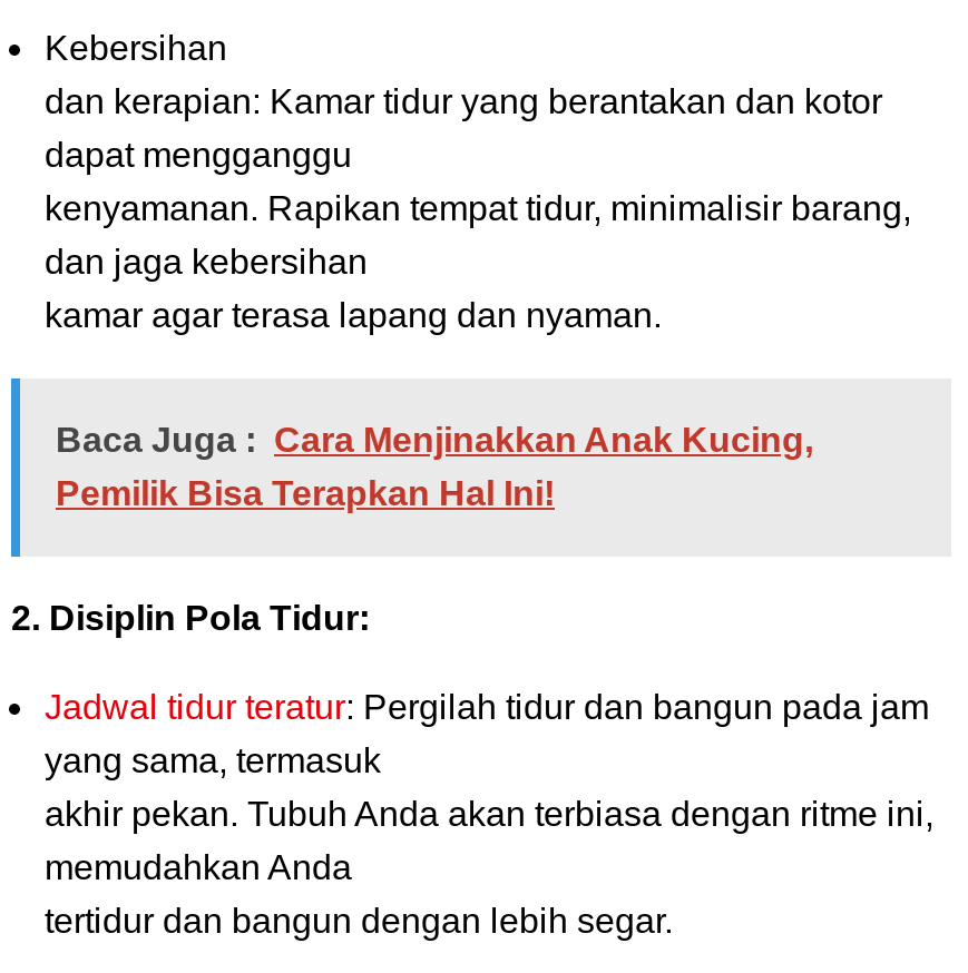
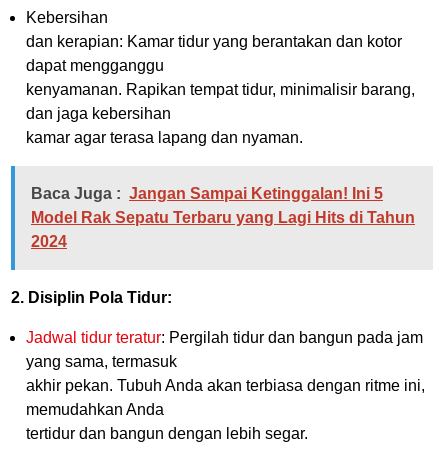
[56,422,813,513] Baca Juga : Cara Menjinakkan Anak Kucing, | Pemilik Bisa Terapkan Hal Ini! -> [31,185,415,250] Baca Juga : Jangan Sampai Ketinggalan! Ini 5 | Model Rak Sepatu Terbaru yang Lagi Hits di Tahun | 2024

